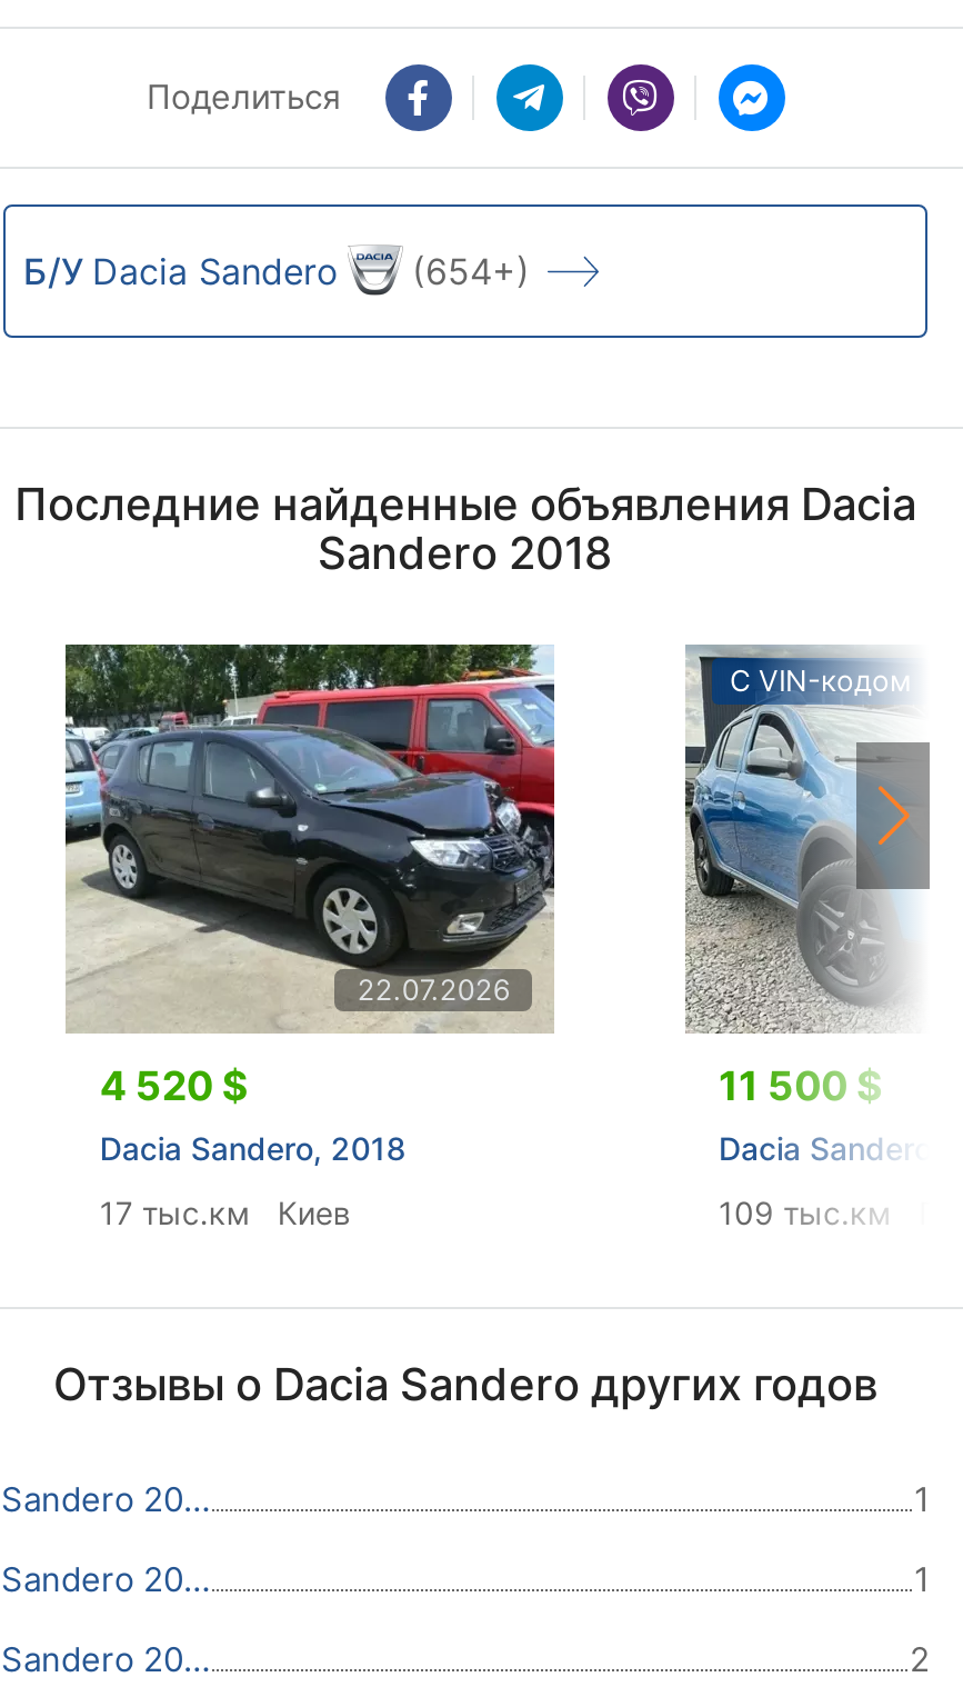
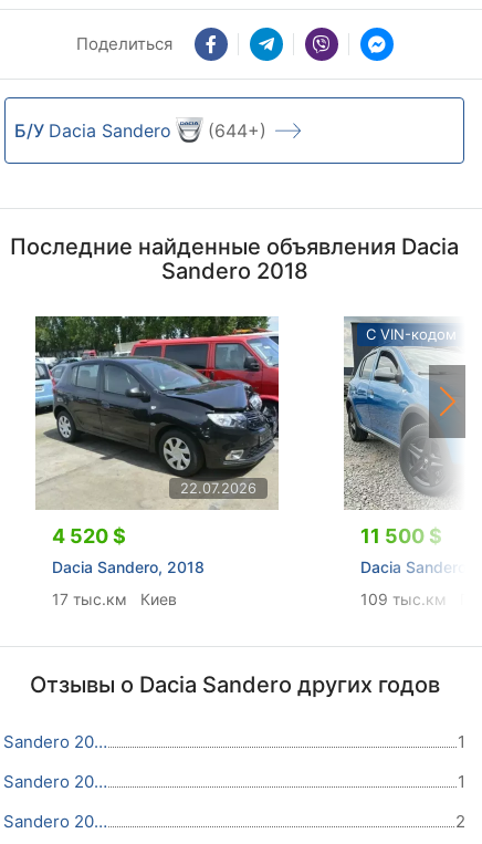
[23,248,530,293] Б/У Dacia Sandero (654+) -> [14,119,266,141] Б/У Dacia Sandero (644+)

